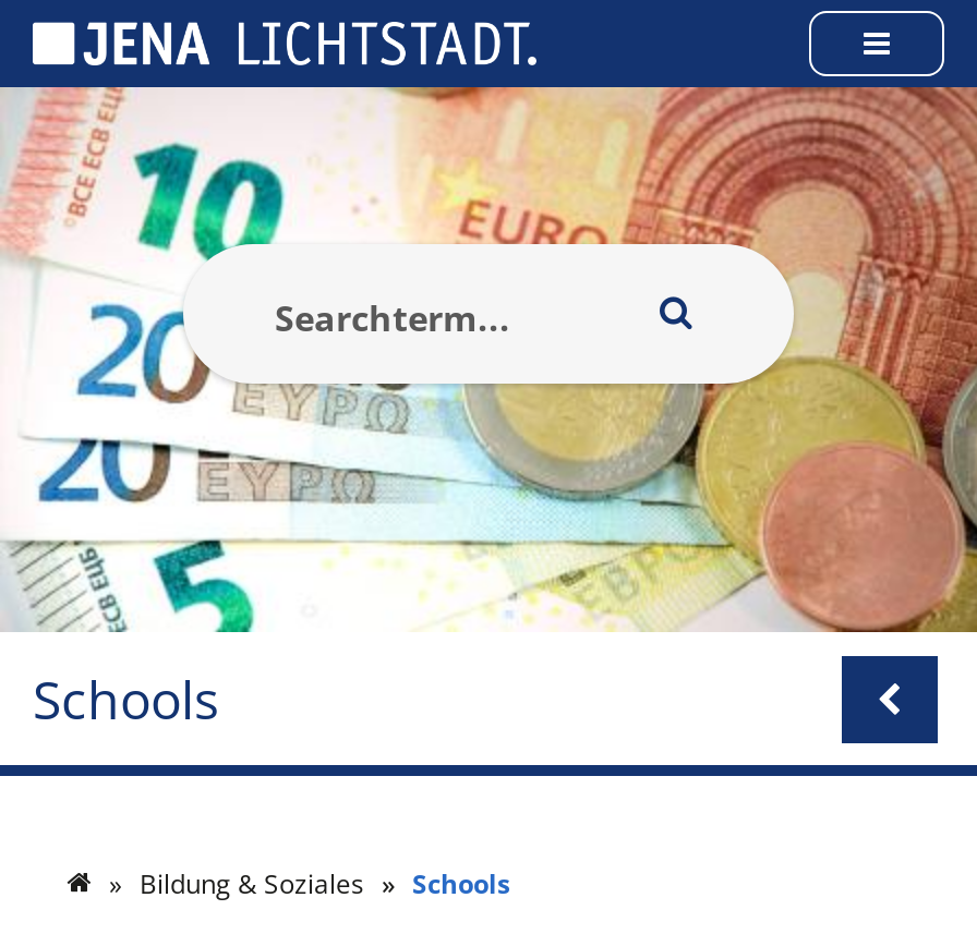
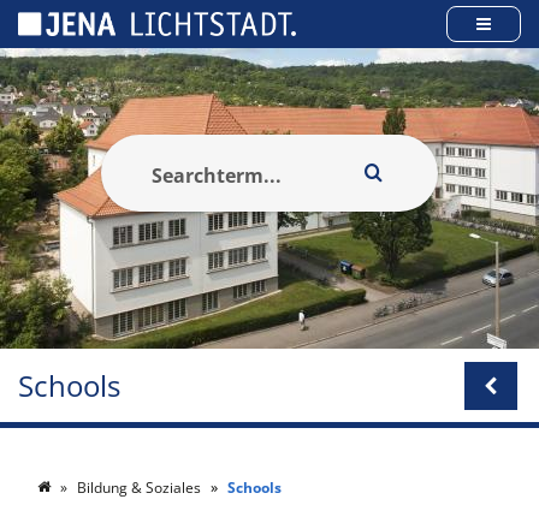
[7,85,970,634] [image] -> [4,47,535,350] [image]

